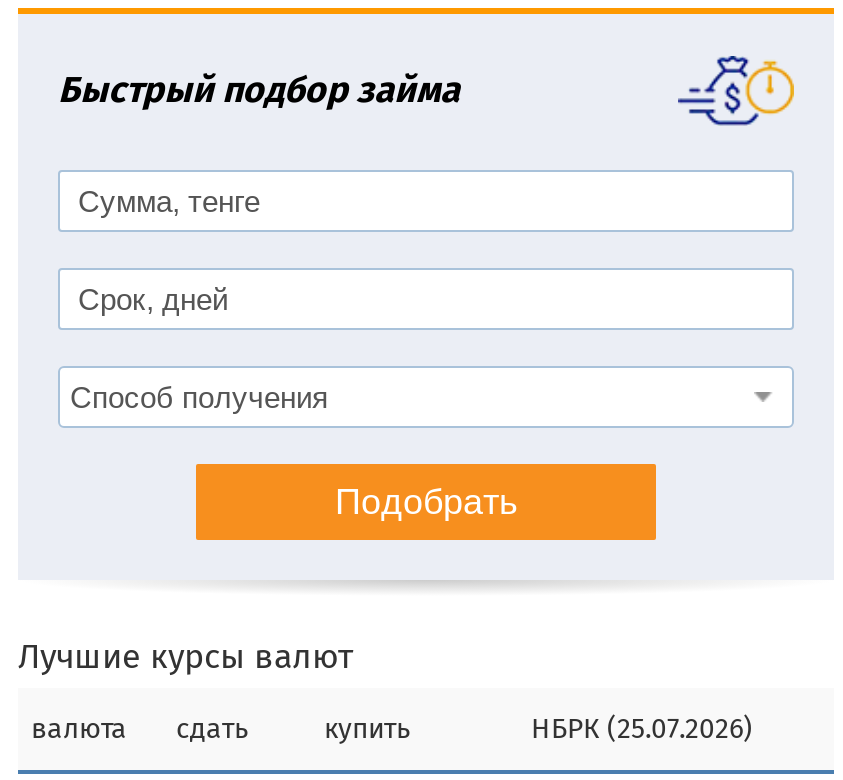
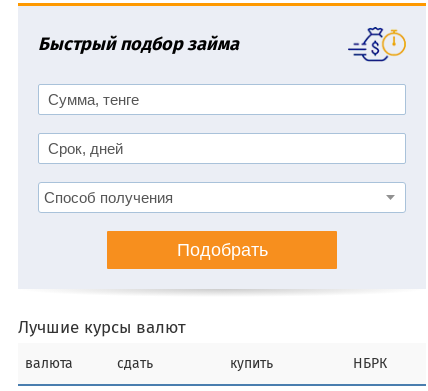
[531,712,753,746] НБРК (25.07.2026) -> [352,355,386,372] НБРК

